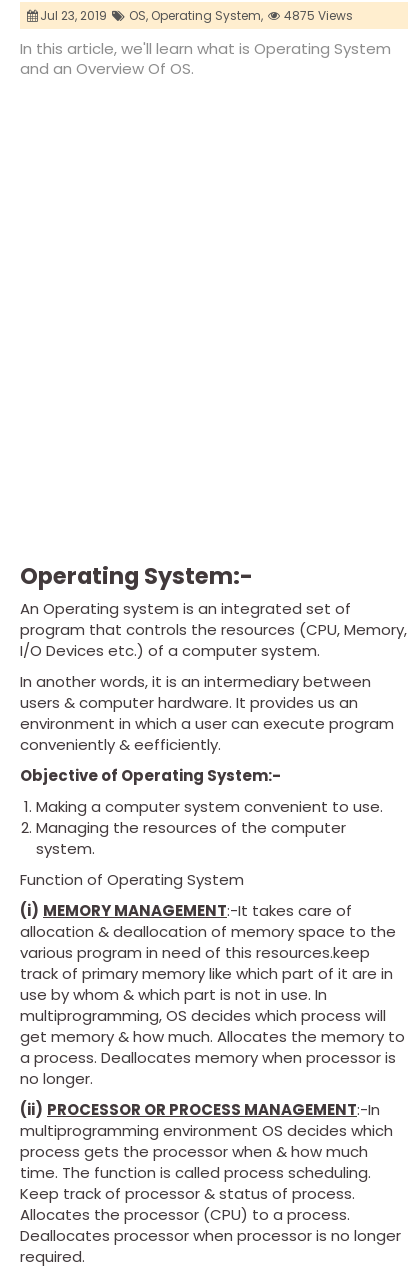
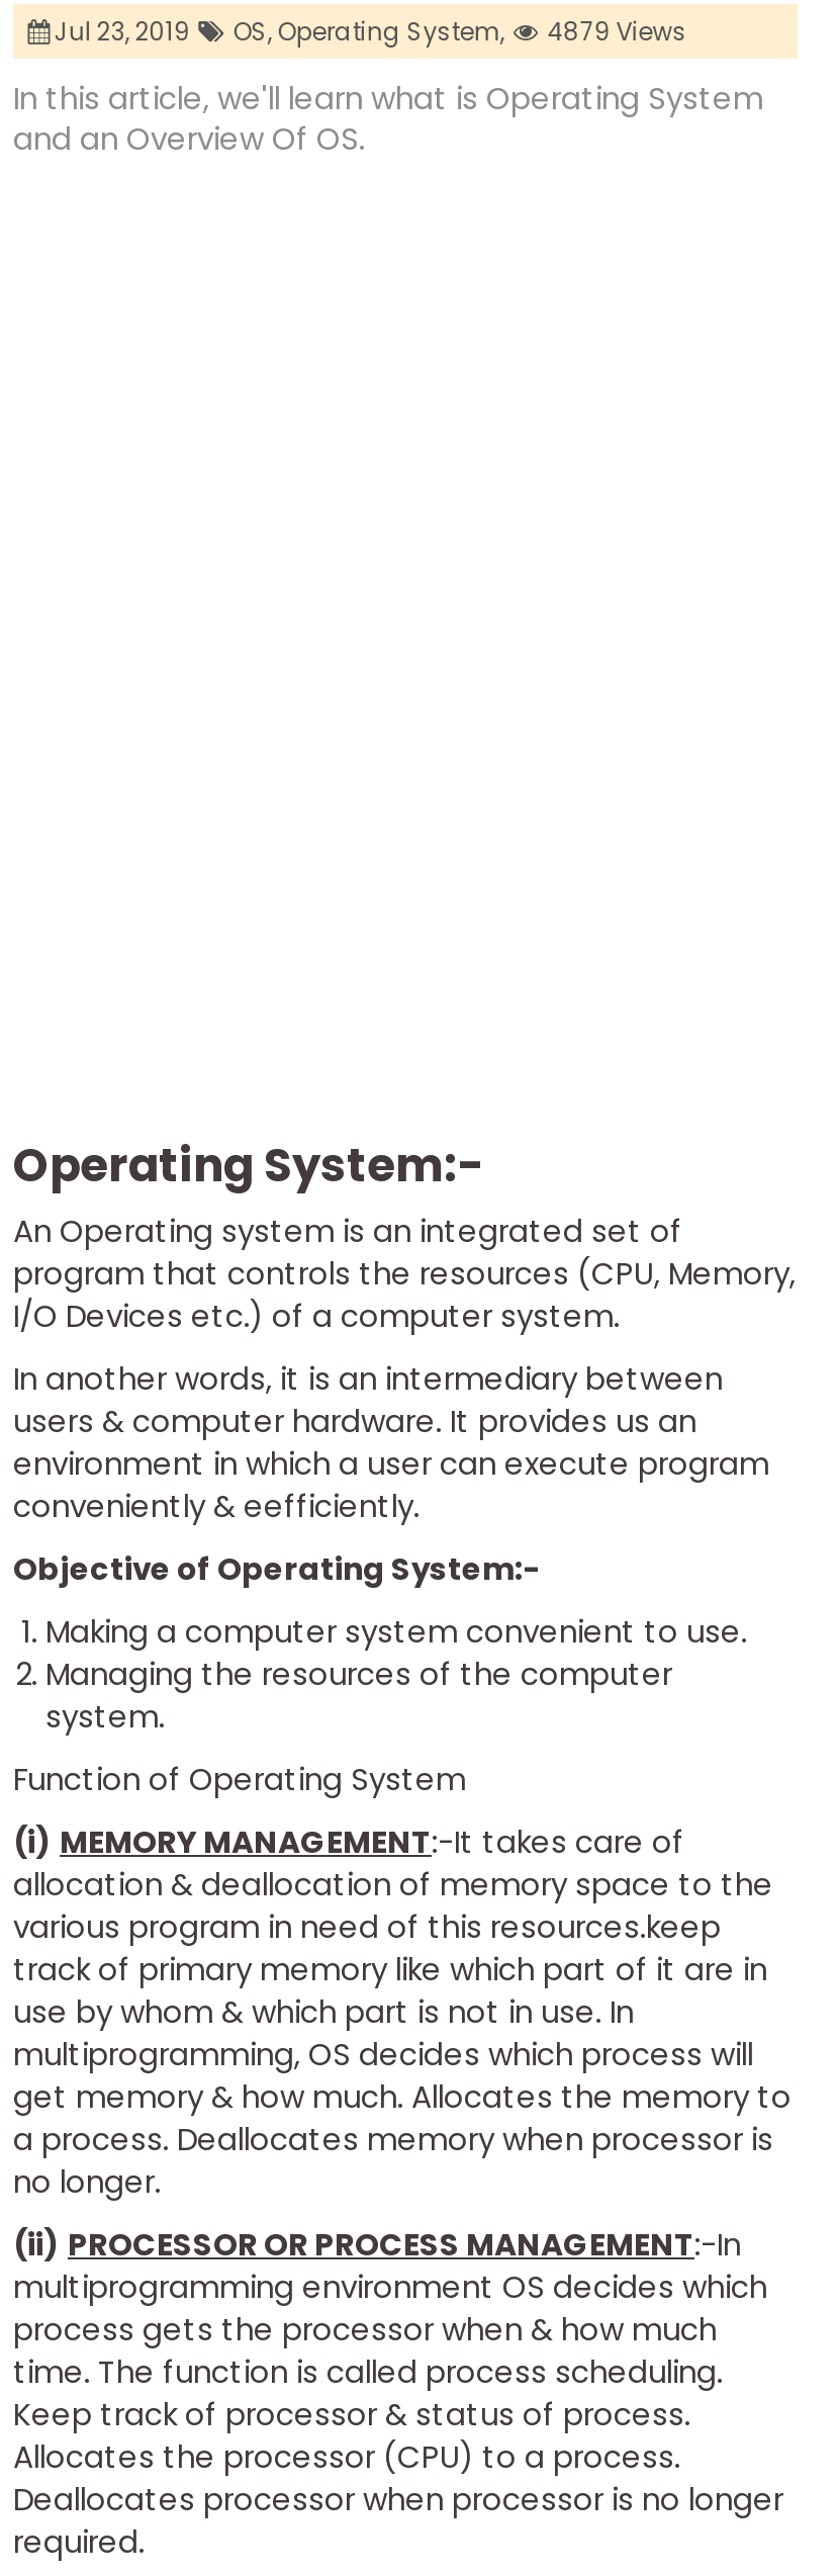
[40,7,353,24] Jul 23, 2019 OS, Operating System, 4875 Views -> [54,15,687,49] Jul 23, 2019 OS, Operating System, 4879 Views

